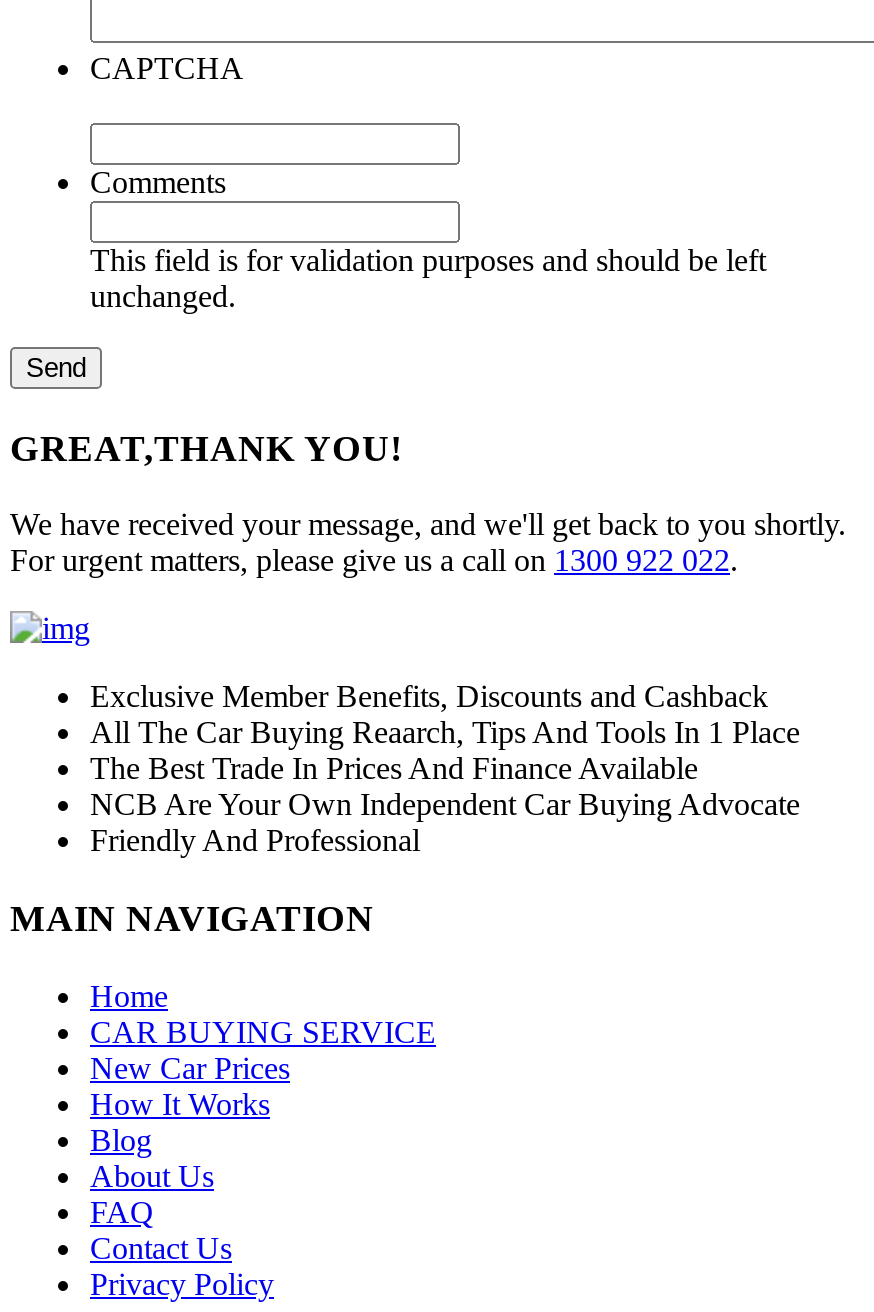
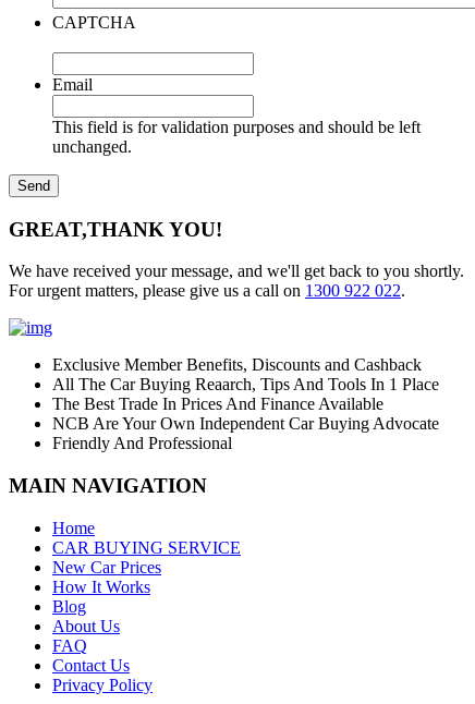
[90,165,226,199] Comments -> [52,75,93,94] Email

